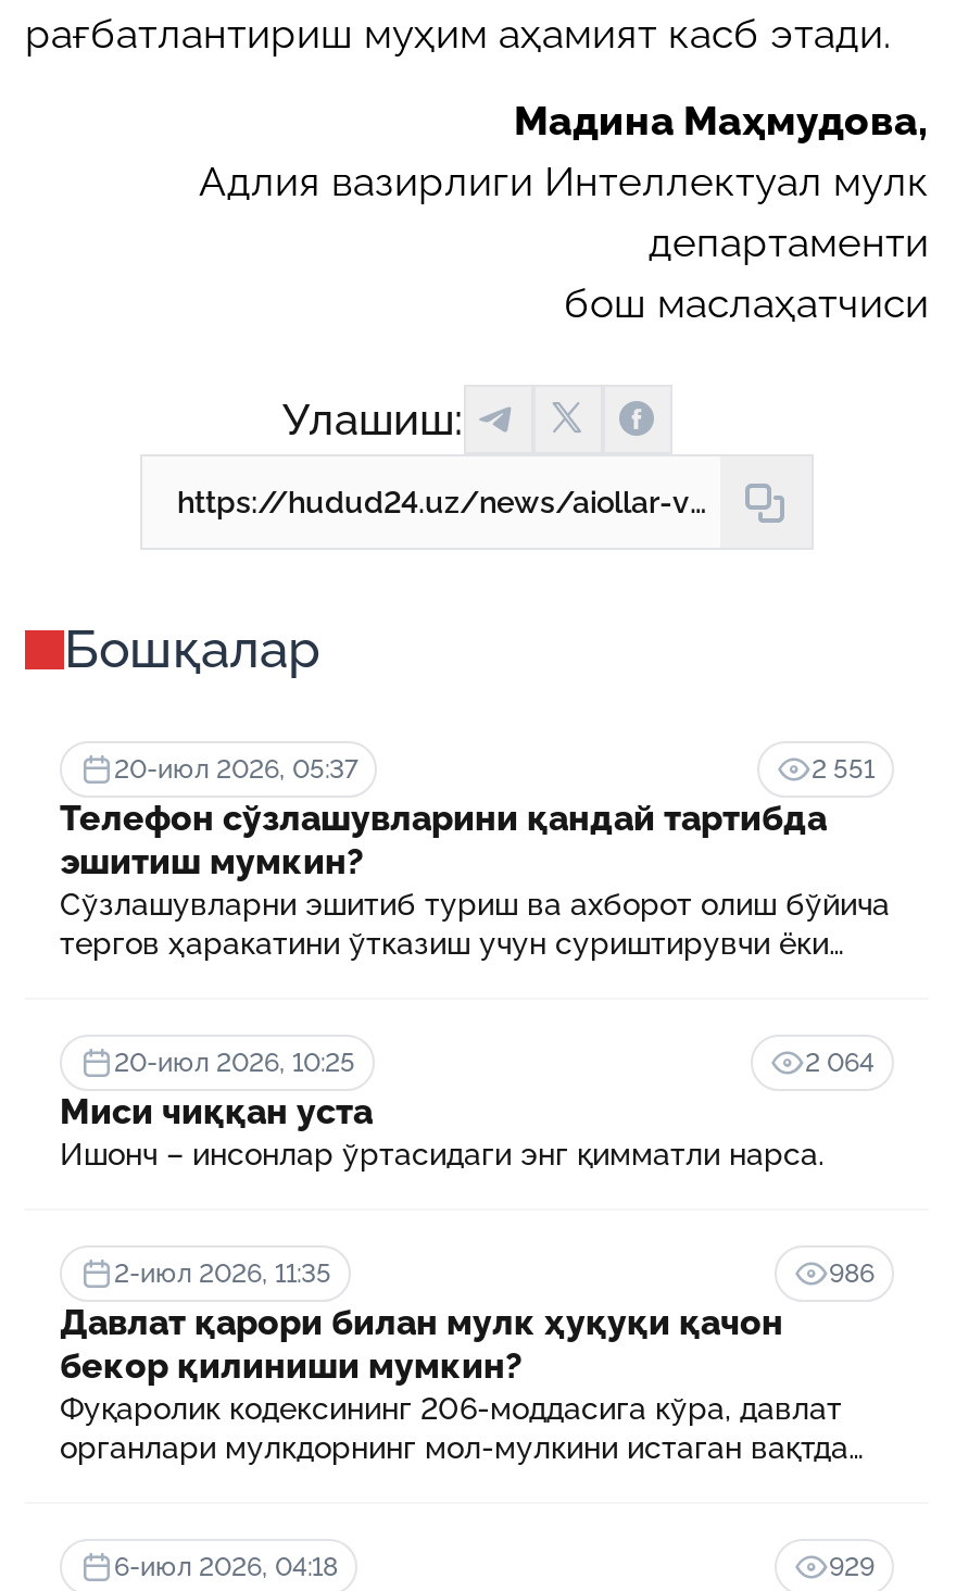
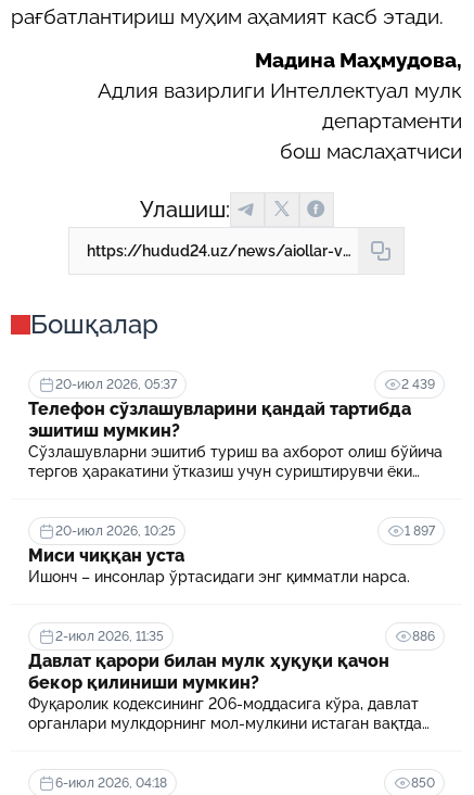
[812,754,875,784] 2 551 -> [401,377,435,392] 2 439
[805,1047,875,1077] 2 064 -> [405,523,435,538] 1 897
[829,1258,875,1288] 986 -> [412,629,435,644] 886
[829,1551,875,1582] 929 -> [411,775,435,790] 850

